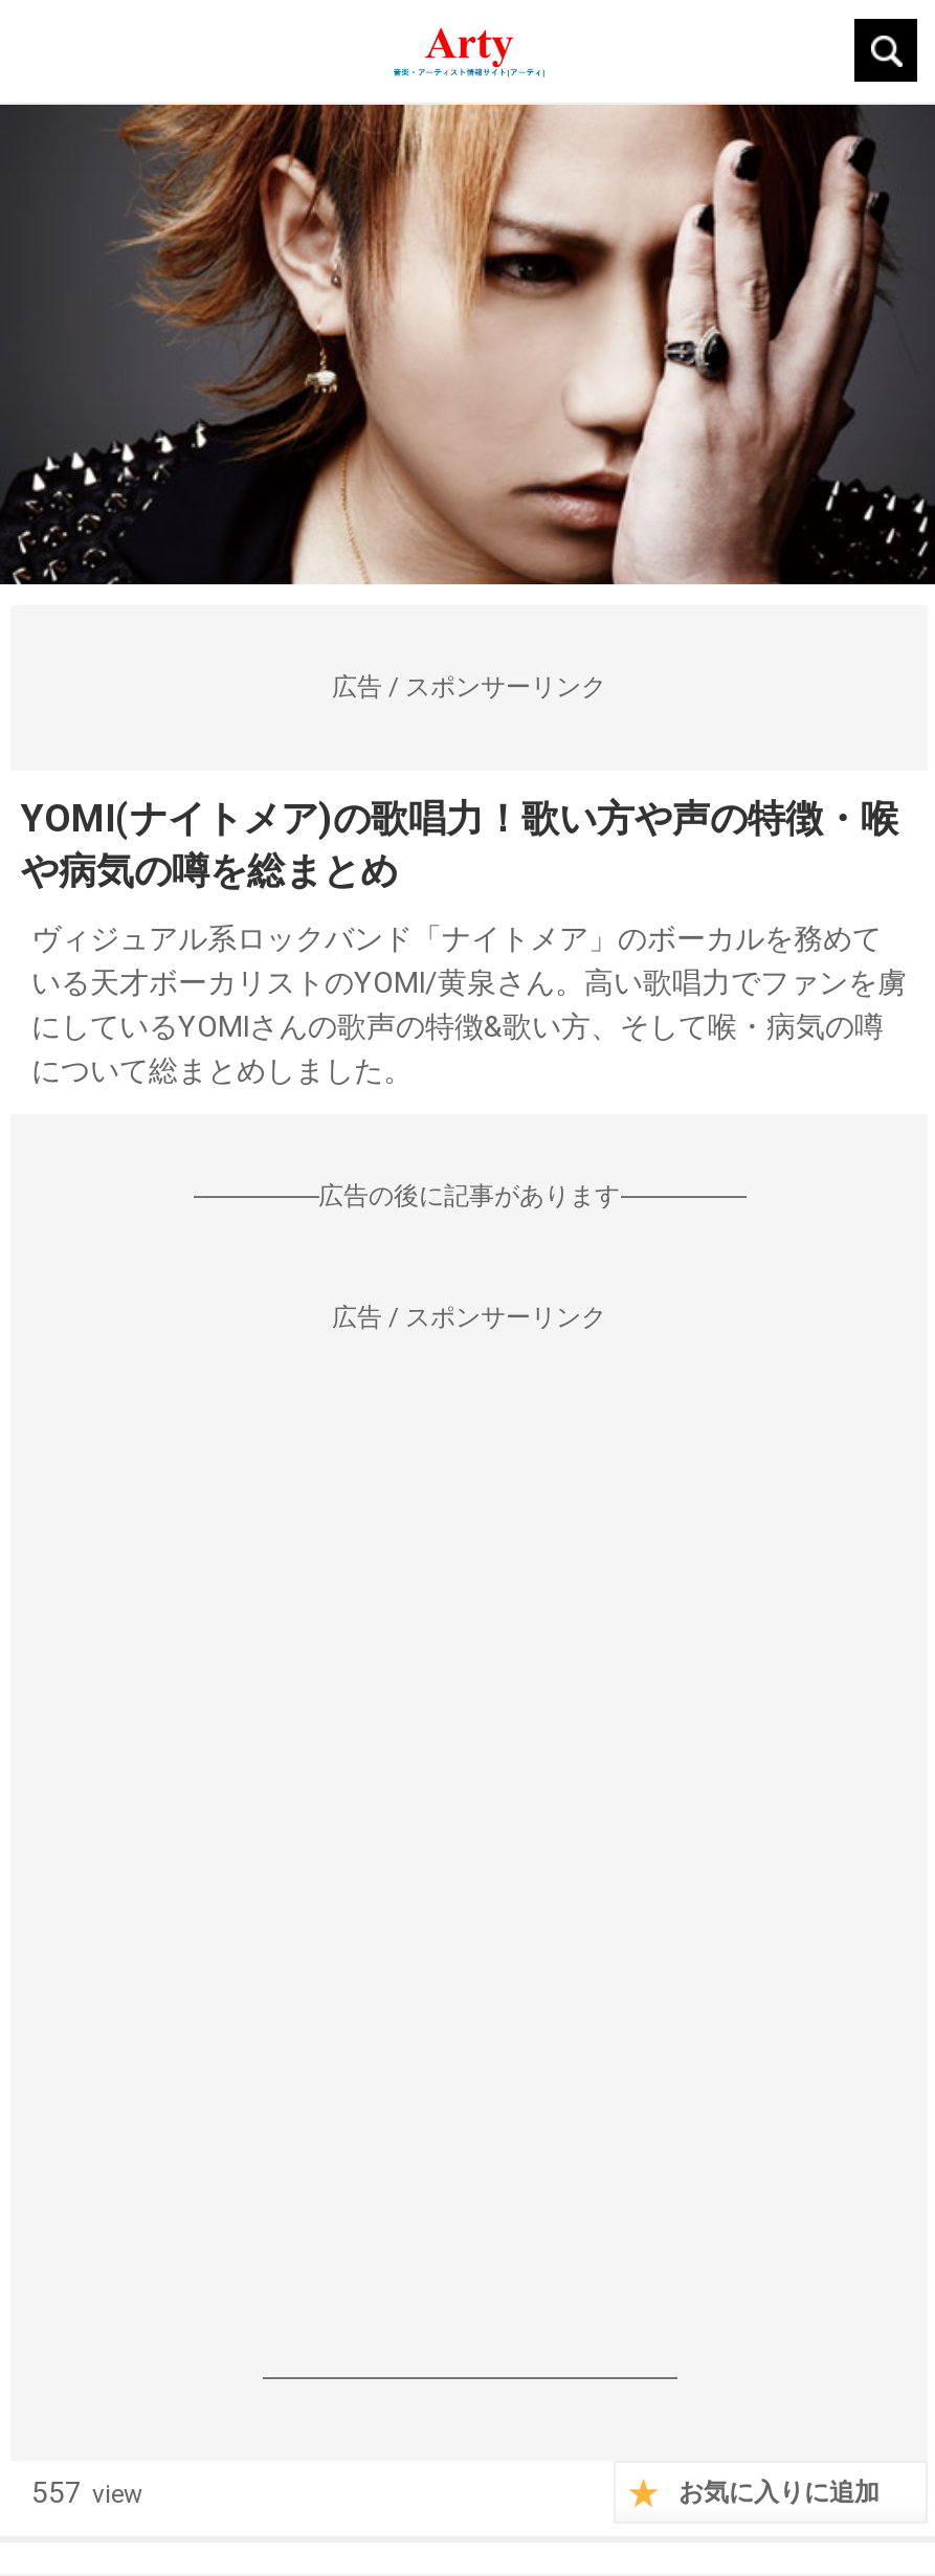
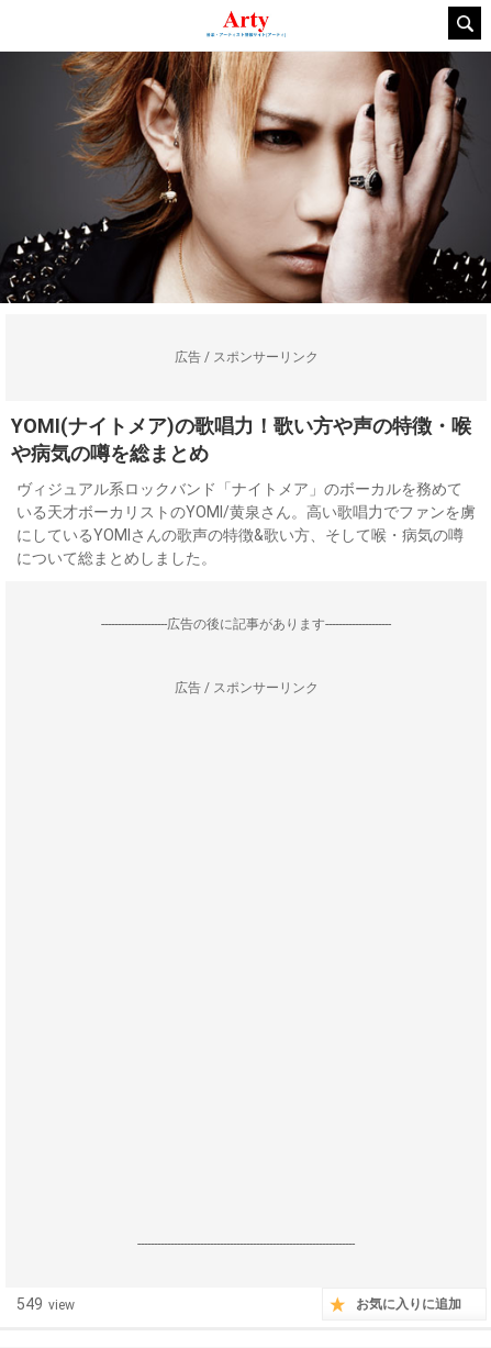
[31,2475,142,2509] 557 view -> [16,1295,75,1313] 549 view

